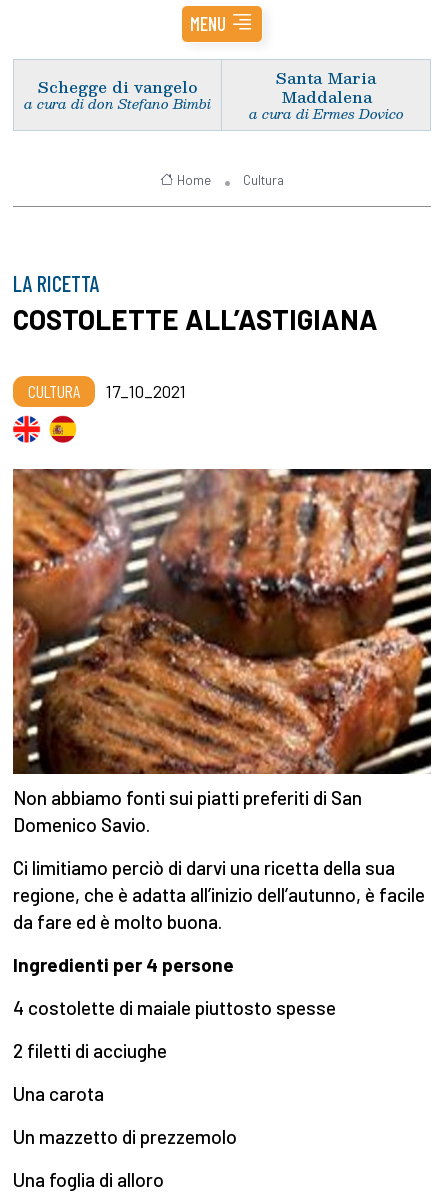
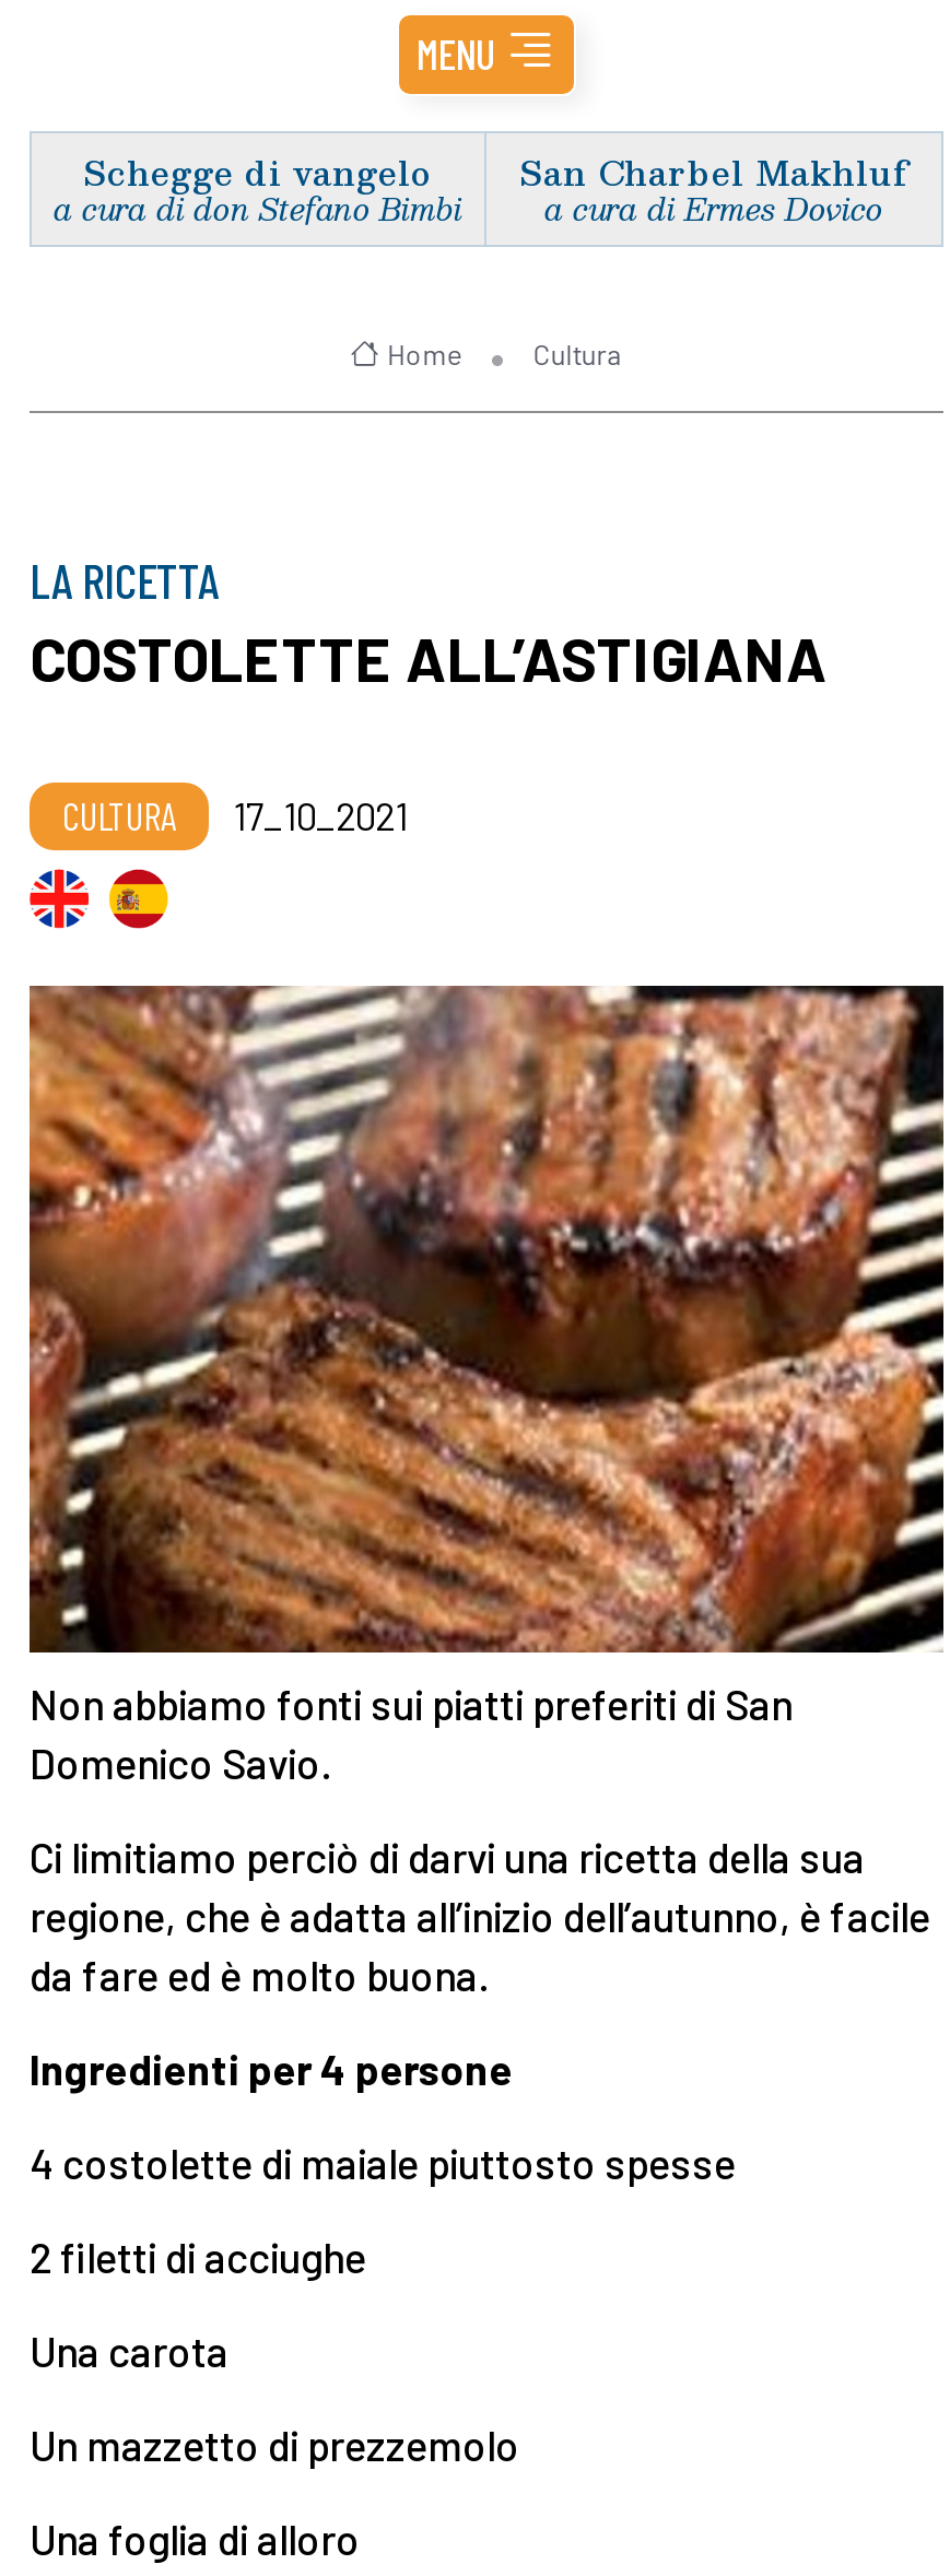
[276,65,376,109] Santa Maria | Maddalena -> [519,143,908,198] San Charbel Makhluf

